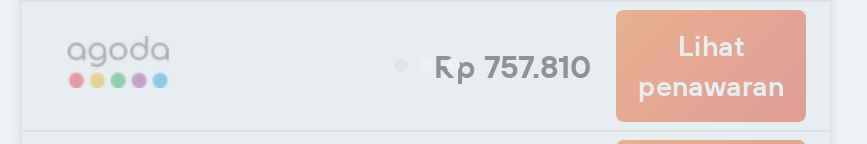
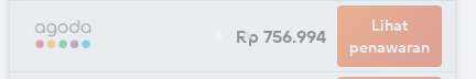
[434,46,784,104] Rp 757.810 penawaran -> [235,25,430,57] Rp 756.994 penawaran

